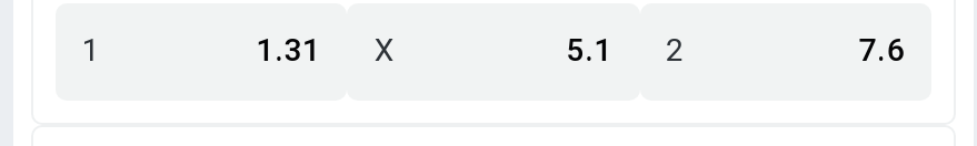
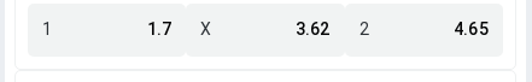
[256,32,395,67] 1.31 X -> [147,19,212,39] 1.7 X
[567,32,684,67] 5.1 2 -> [295,19,369,39] 3.62 2
[859,32,905,67] 7.6 -> [454,19,489,39] 4.65

